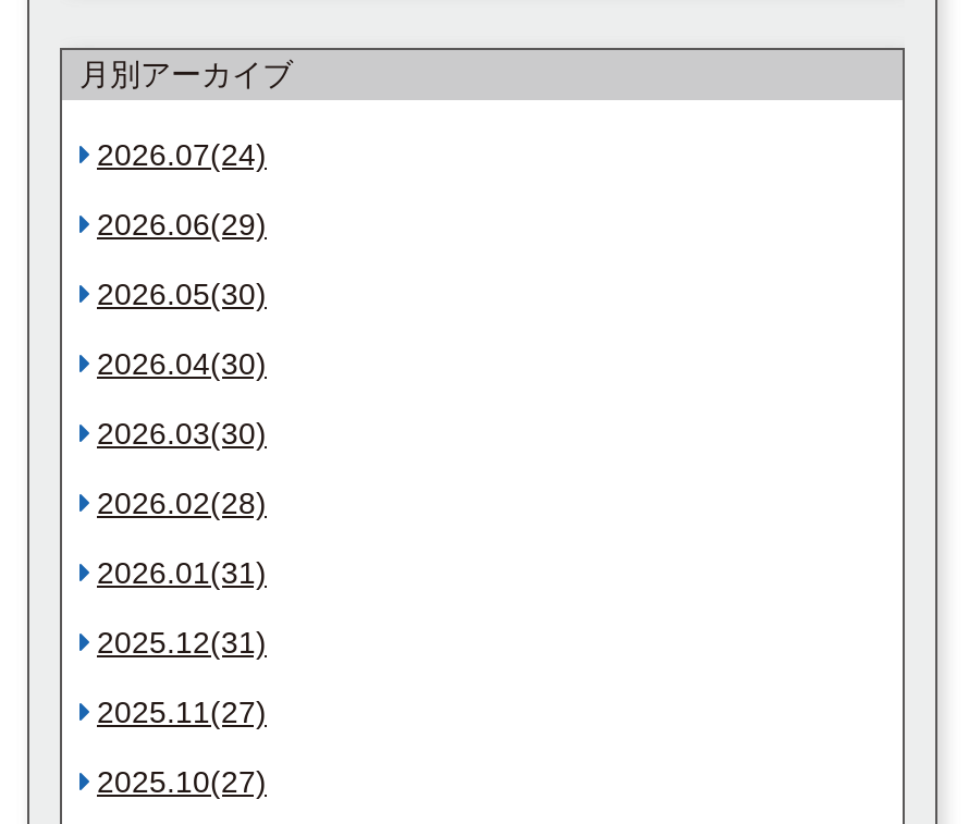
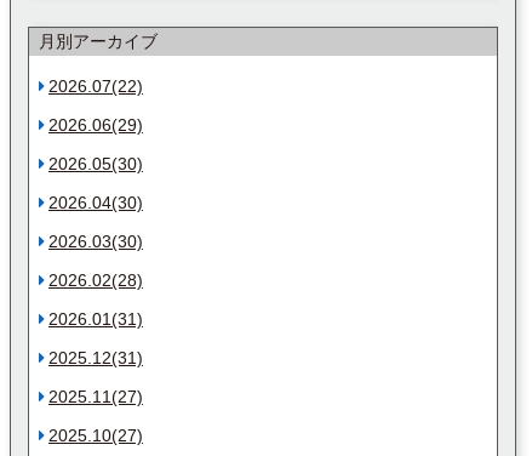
[97,137,267,172] 2026.07(24) -> [48,76,143,96] 2026.07(22)

